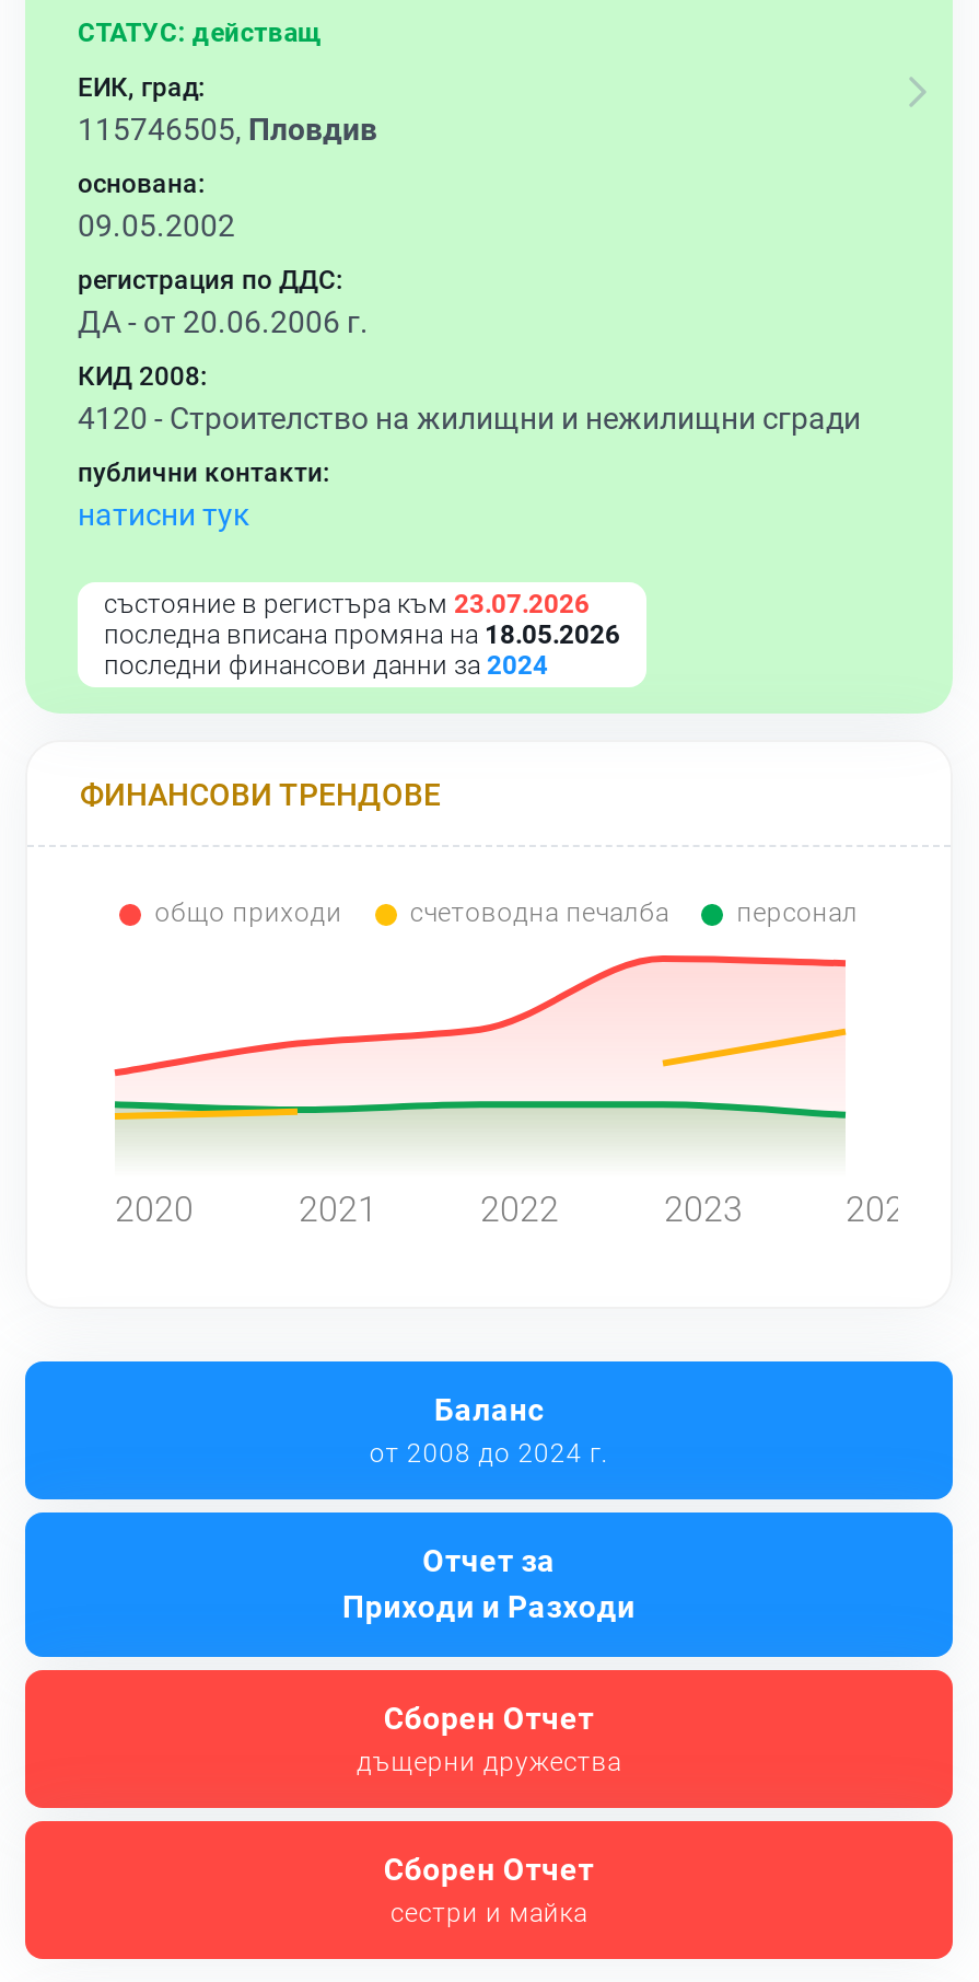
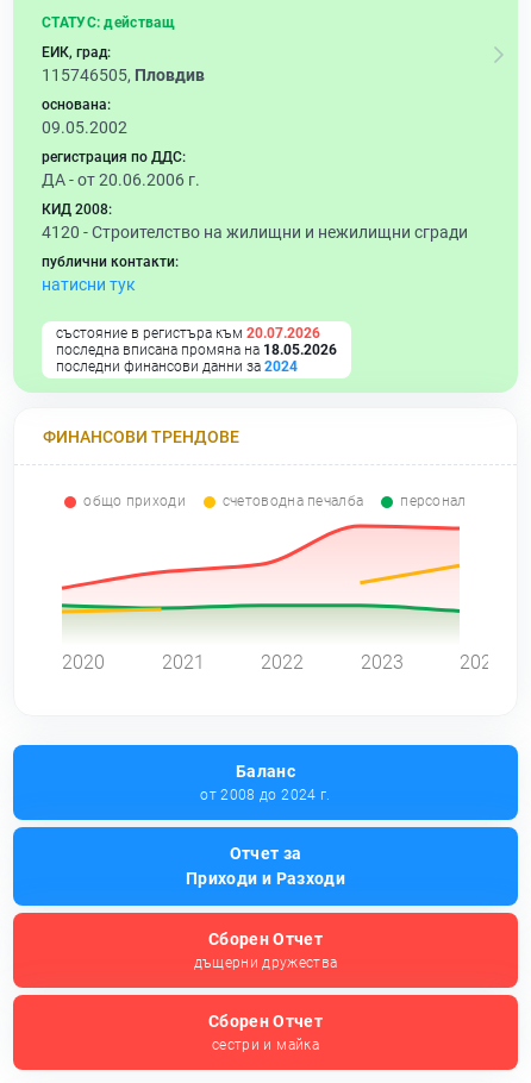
[104,589,590,619] състояние в регистъра към 23.07.2026 -> [56,325,320,342] състояние в регистъра към 20.07.2026

